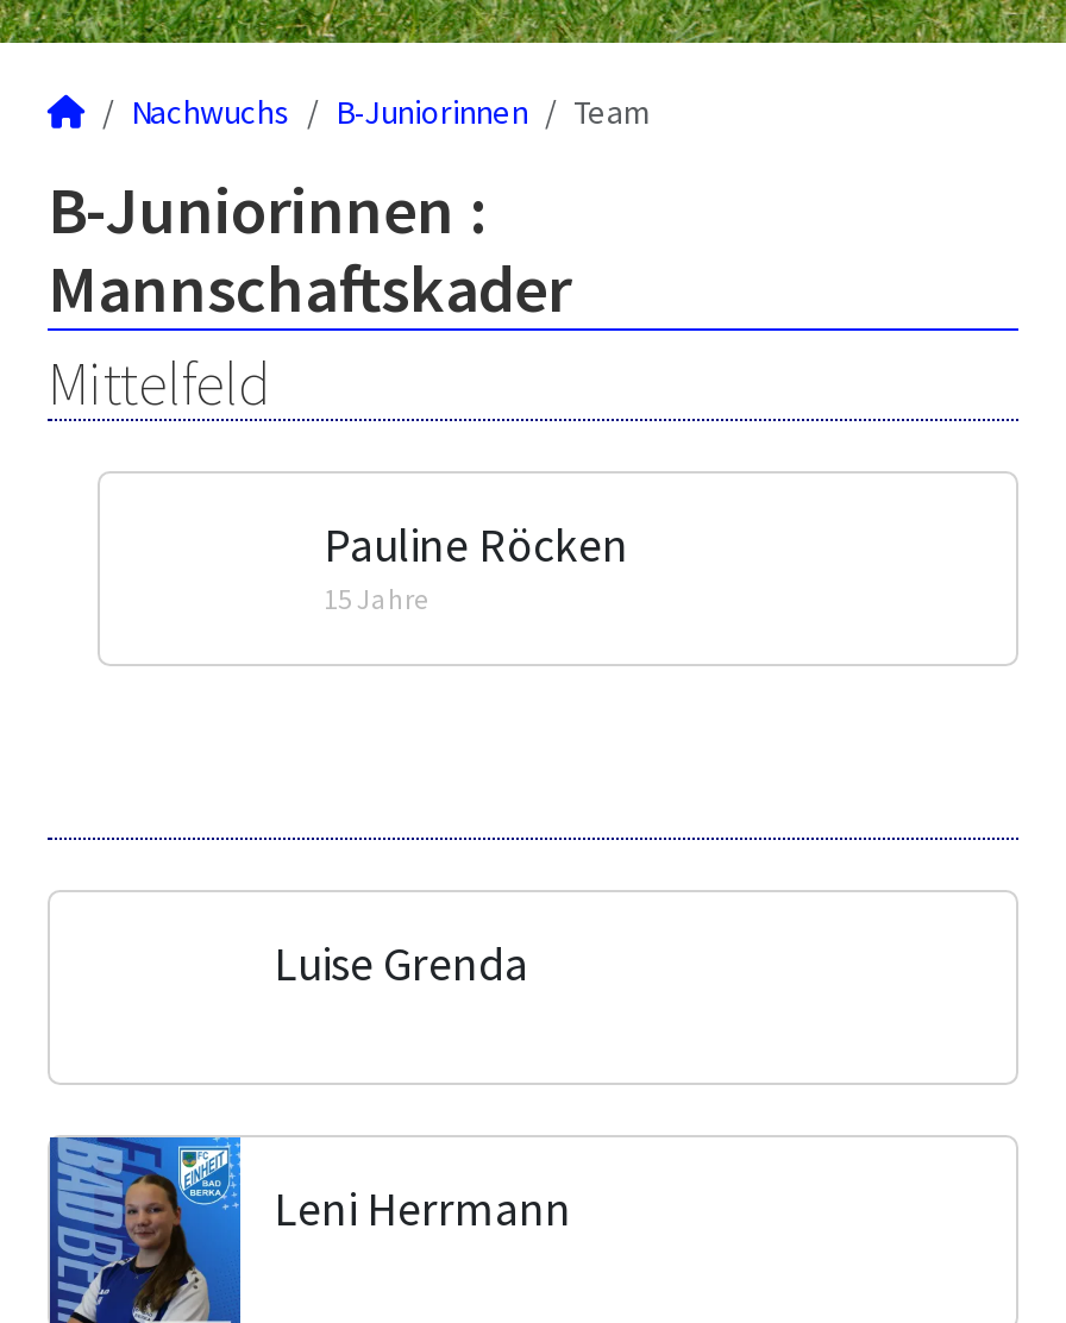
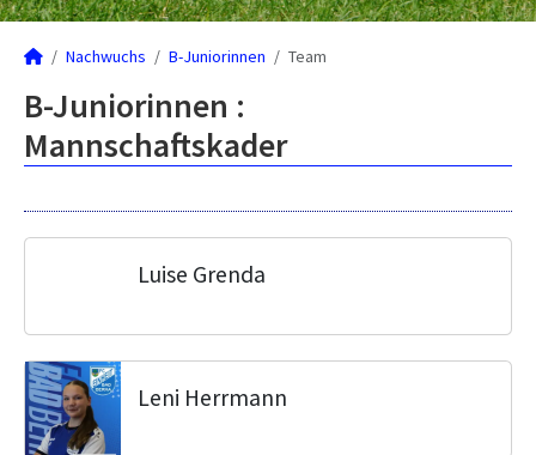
[48,345,628,615] Mittelfeld | Pauline Röcken | 15 Jahre -> none

